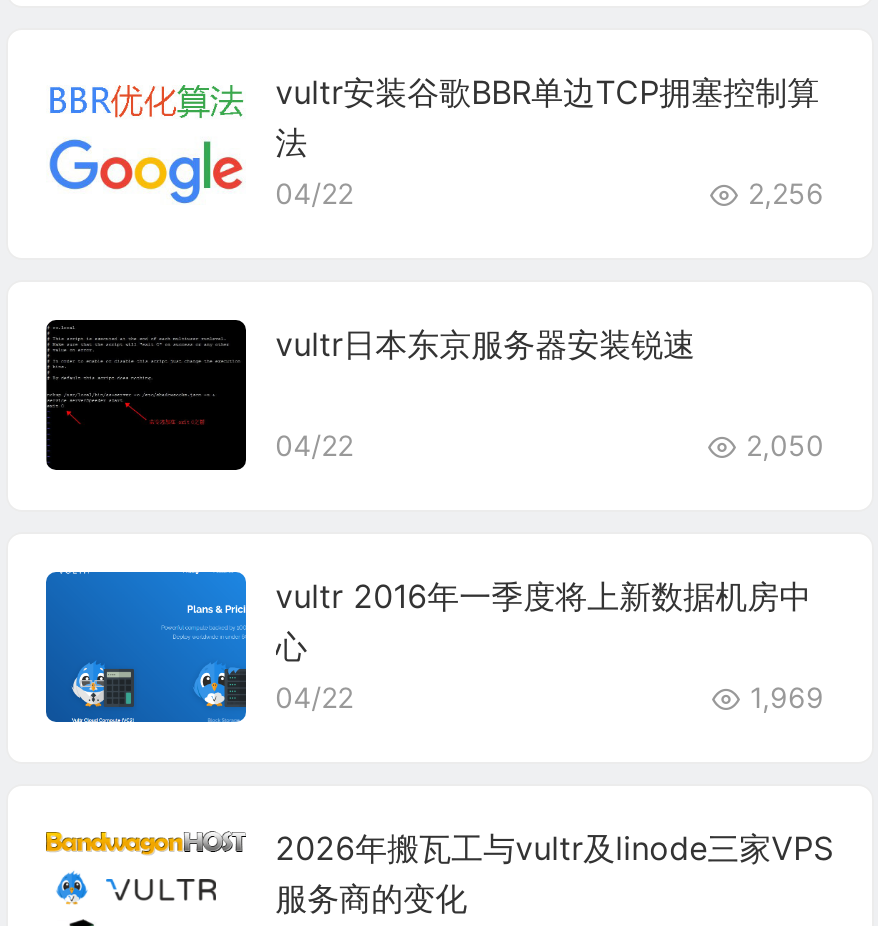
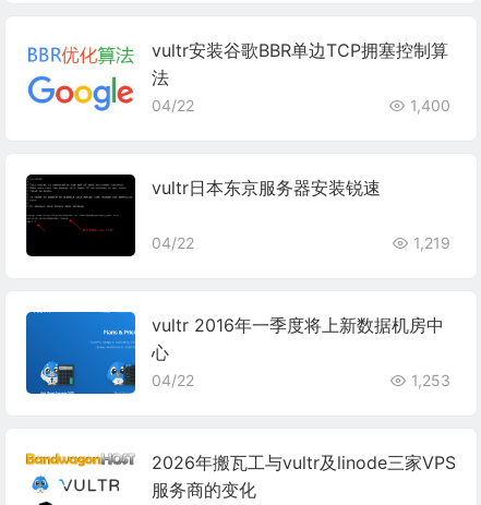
[748,176,824,210] 2,256 -> [410,96,450,115] 1,400
[746,428,824,462] 2,050 -> [413,233,450,252] 1,219
[750,680,824,714] 1,969 -> [411,371,450,389] 1,253

